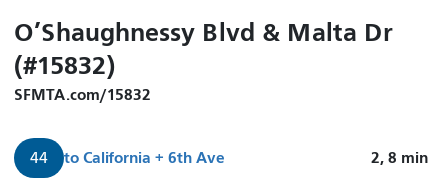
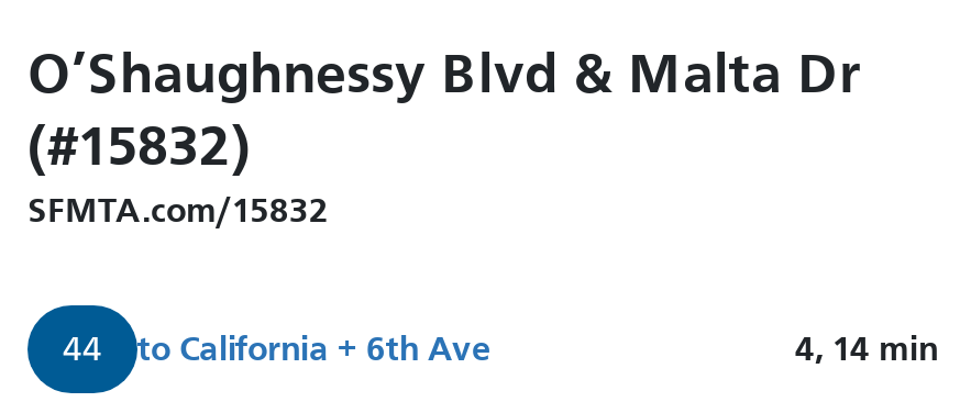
[371,148,432,167] 2, 8 min -> [795,328,947,369] 4, 14 min

